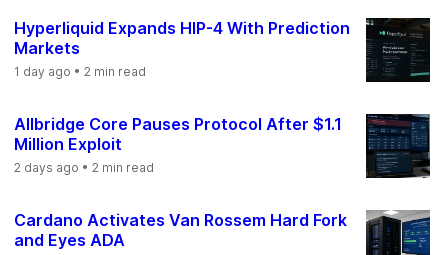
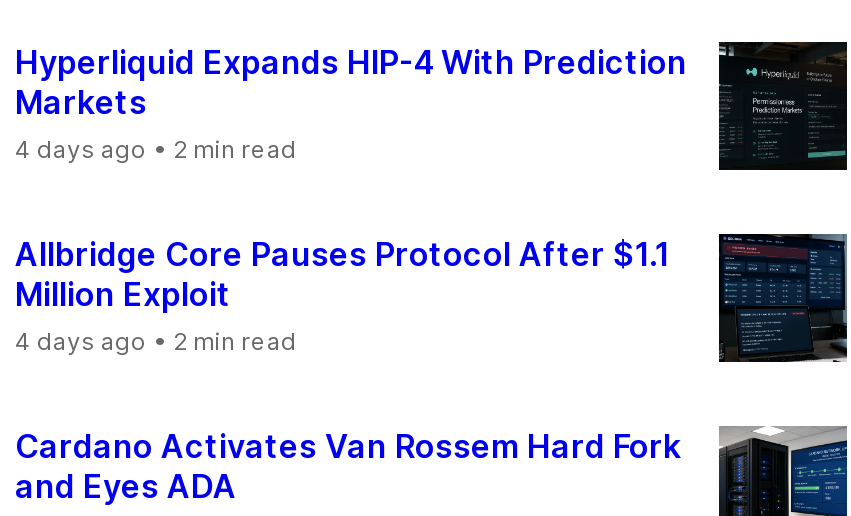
[14,64,146,79] 1 day ago • 2 min read -> [15,134,297,164] 4 days ago • 2 min read
[14,160,154,175] 2 days ago • 2 min read -> [15,326,297,356] 4 days ago • 2 min read

